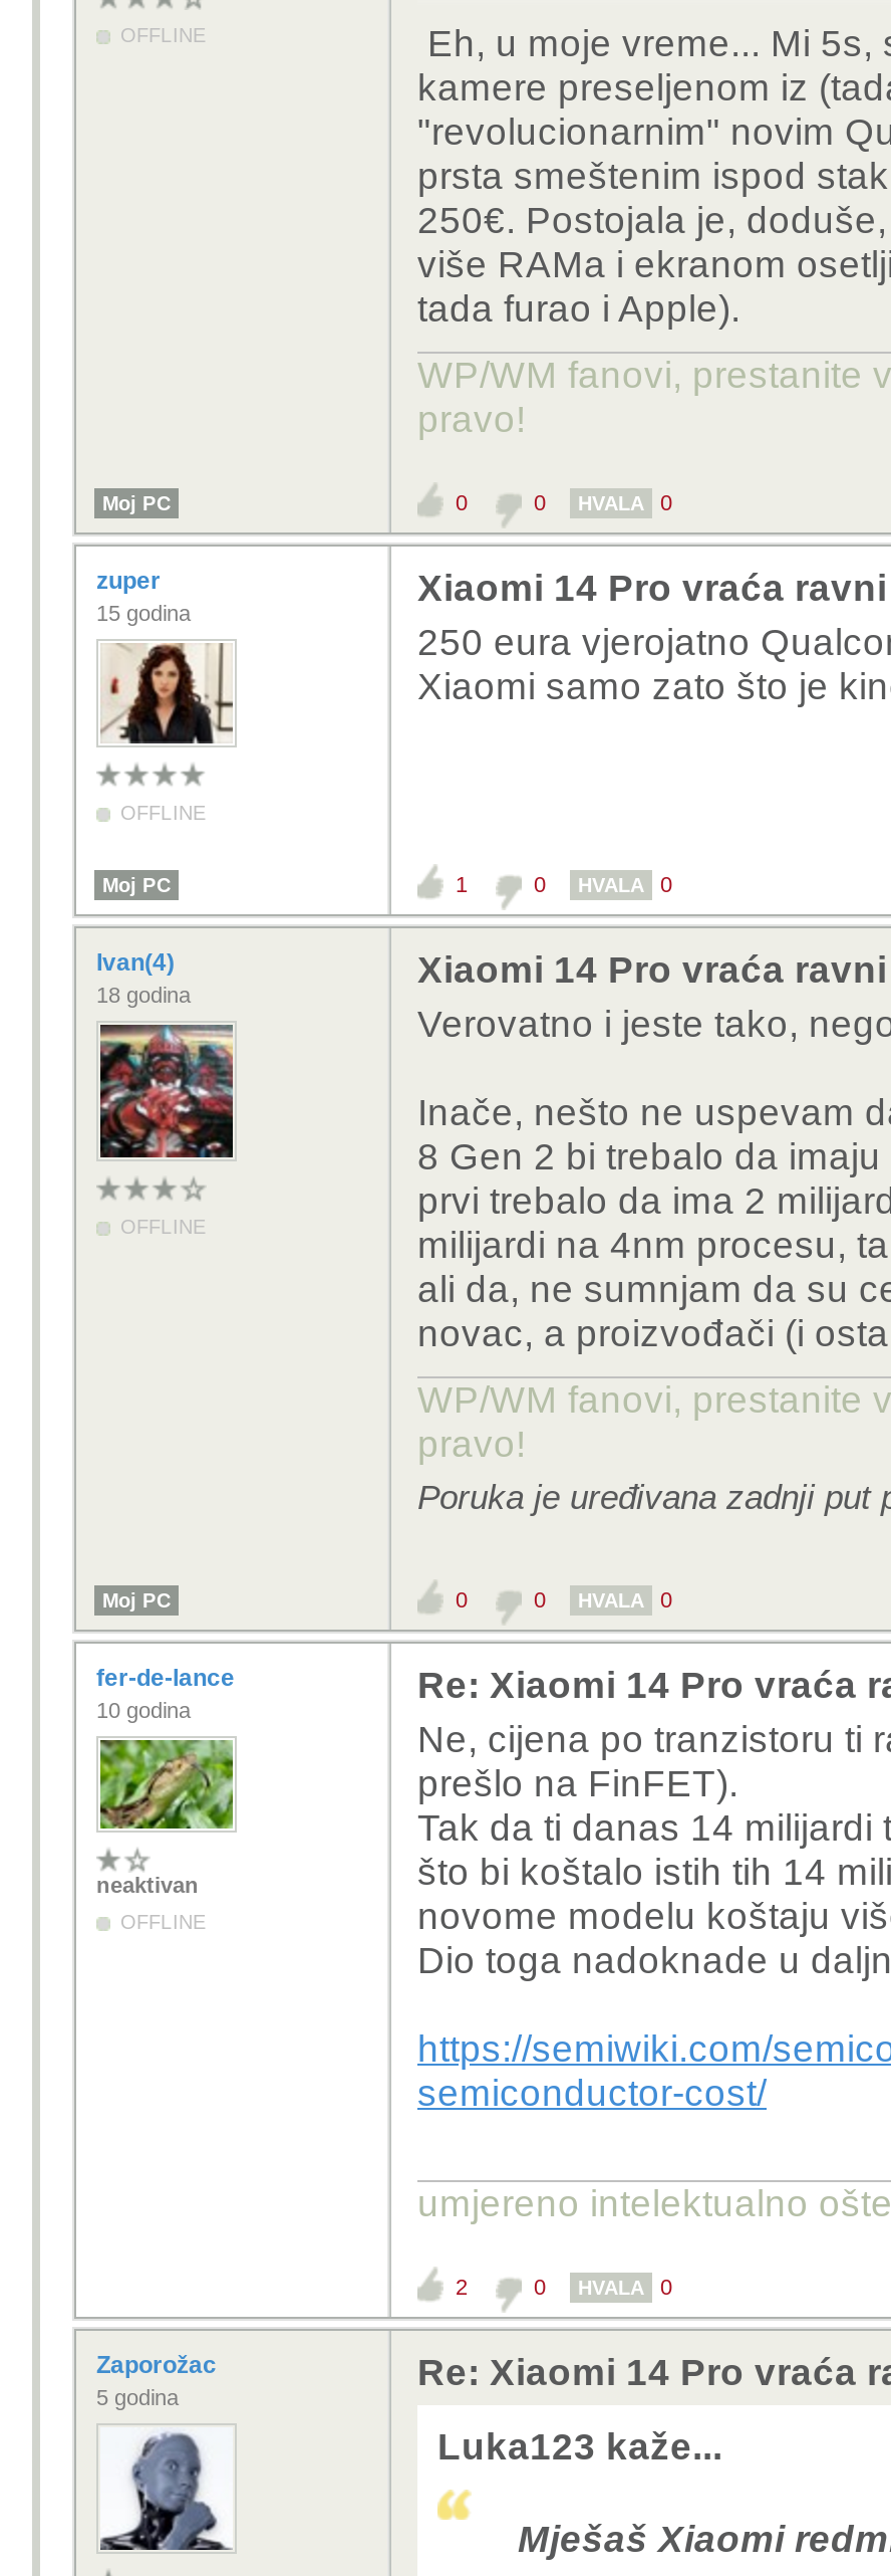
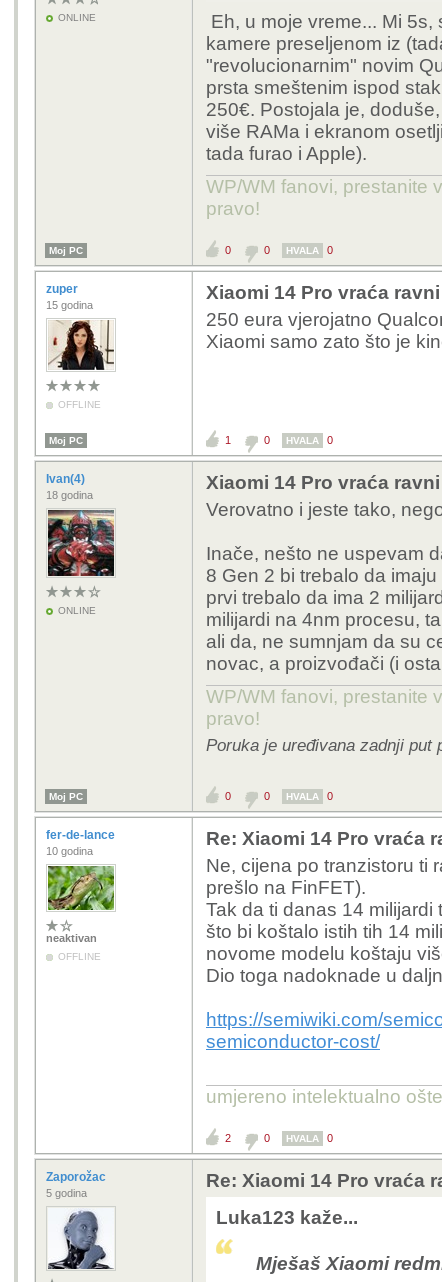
[120,24,207,46] OFFLINE -> [58,12,96,23] ONLINE
[120,1216,207,1238] OFFLINE -> [58,605,96,616] ONLINE

